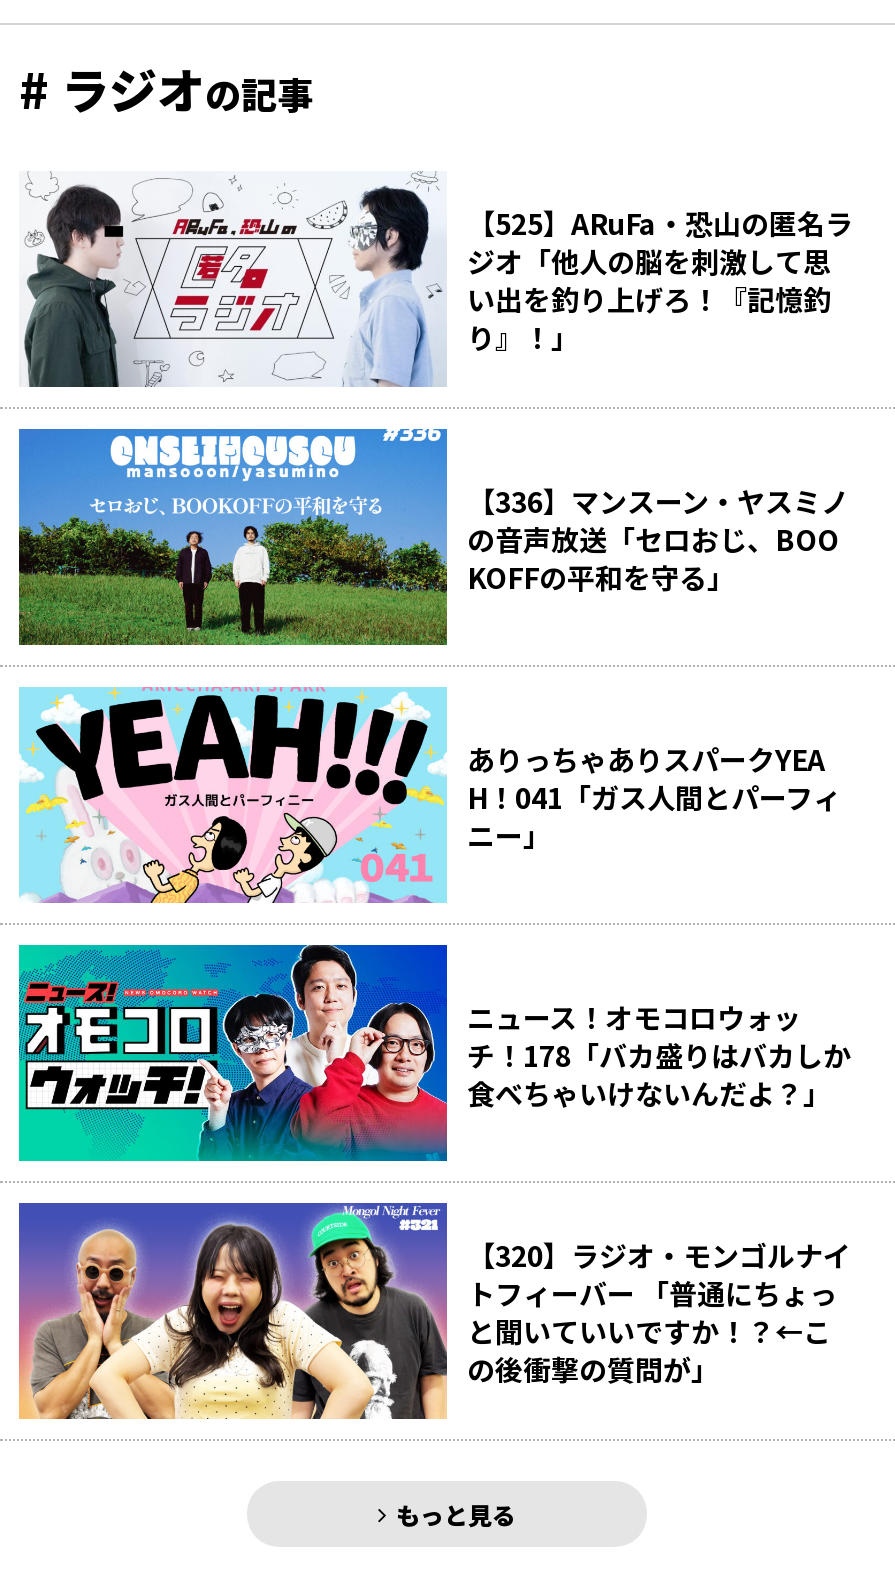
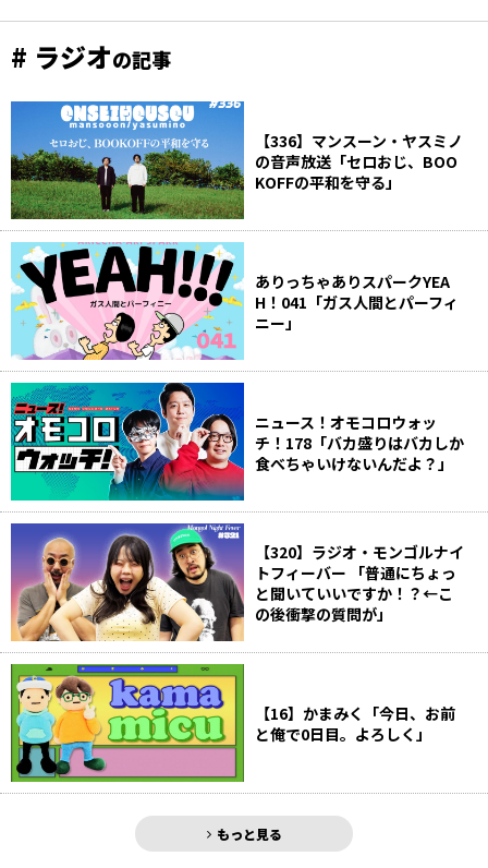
[21,173,853,387] [image] | 【525】ARuFa・恐山の匿名ラ | ジオ「他人の脳を刺激して思 | い出を釣り上げろ！『記憶釣 | り』！」 -> none
moved [17,429,851,1389] -> [10,101,464,625]: [image] | 【336】マンスーン・ヤスミノ | KOFFの平和を守る」 | ... | トフィーバー 「普通にちょっ | の後衝撃の質問が」
none -> [10,663,455,783] [image] | 【16】かまみく「今日、お前 | と俺で0日目。よろしく」

